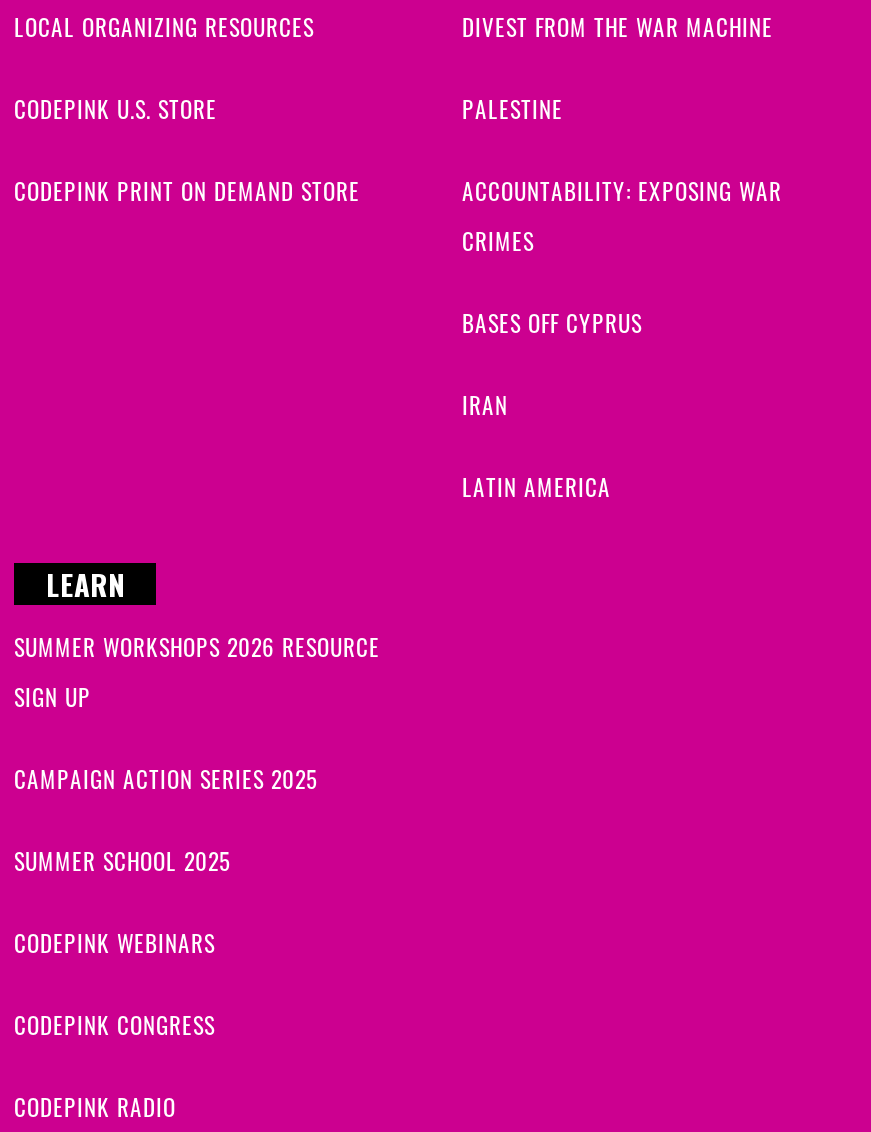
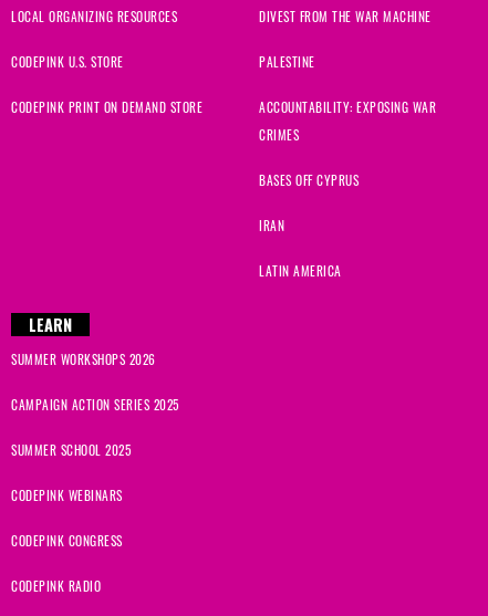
[14,639,380,713] SUMMER WORKSHOPS 2026 RESOURCE | SIGN UP -> [11,355,155,368] SUMMER WORKSHOPS 2026

